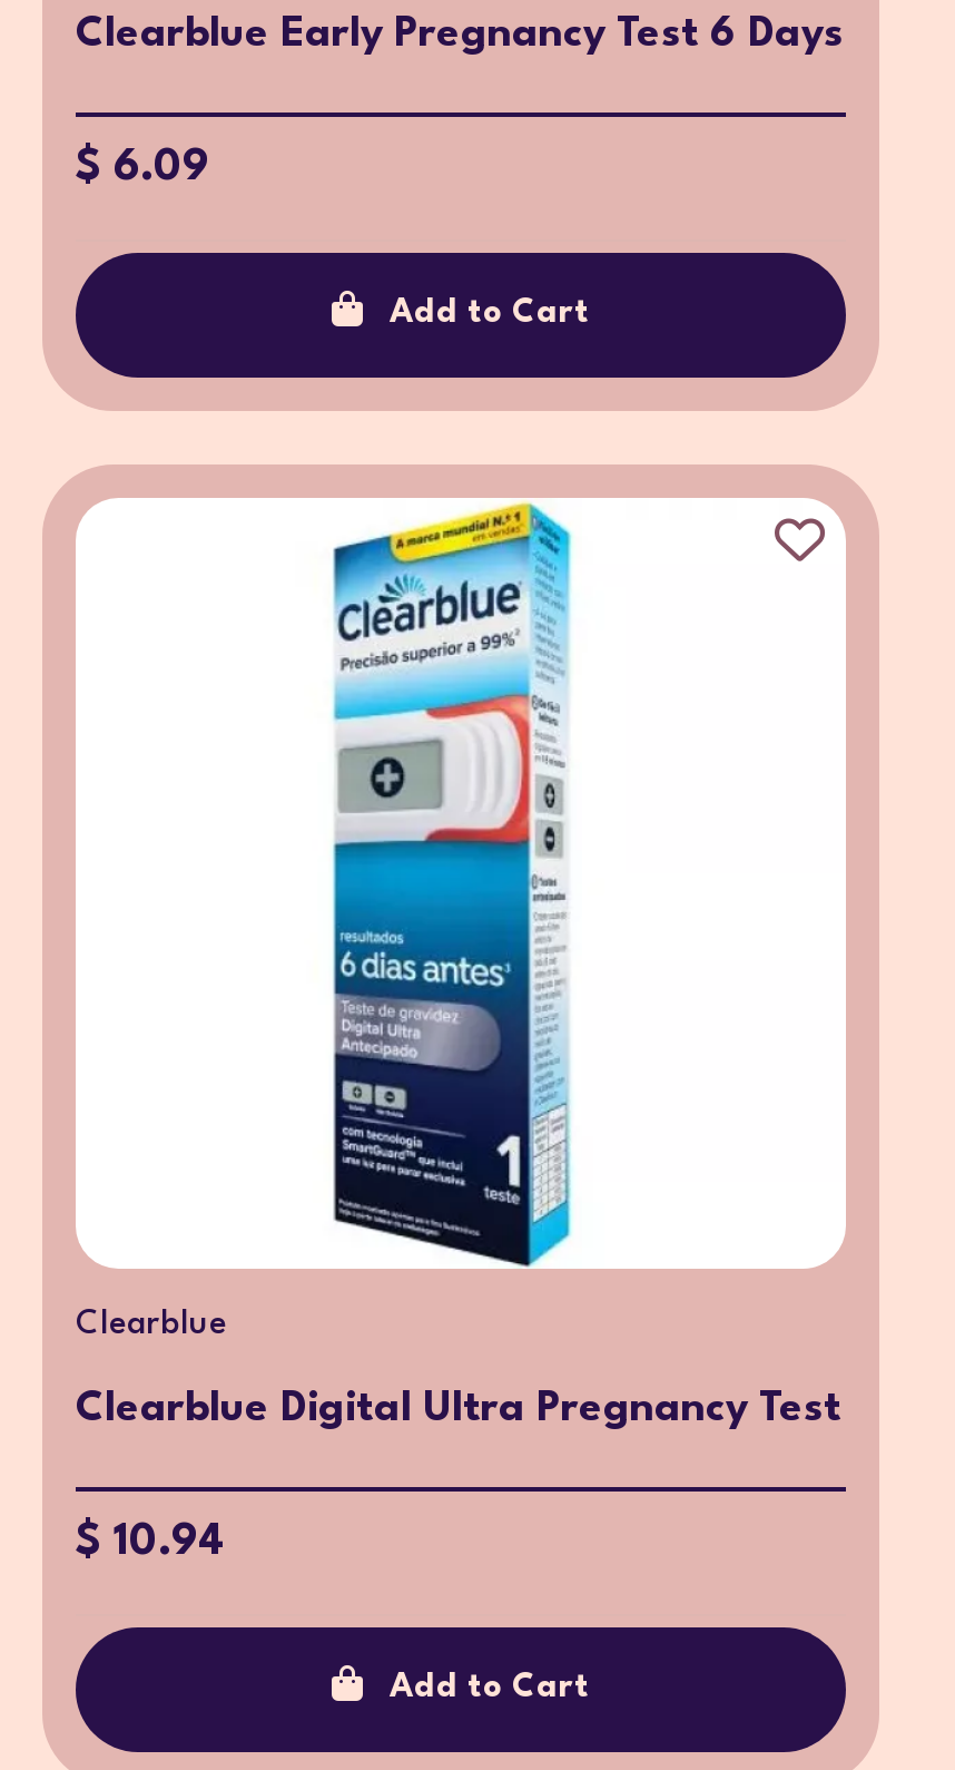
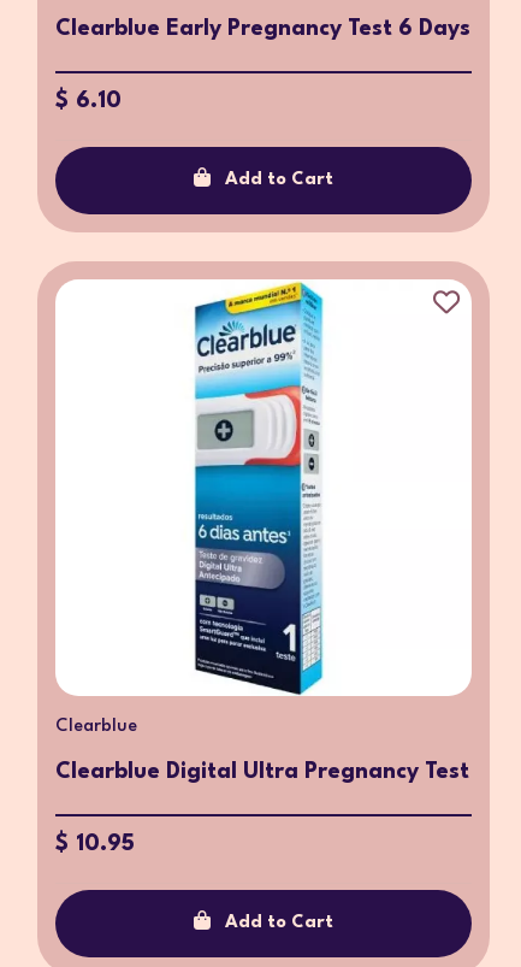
[76,145,209,189] $ 6.09 -> [55,89,122,113] $ 6.10
[76,1519,225,1564] $ 10.94 -> [55,832,135,856] $ 10.95

